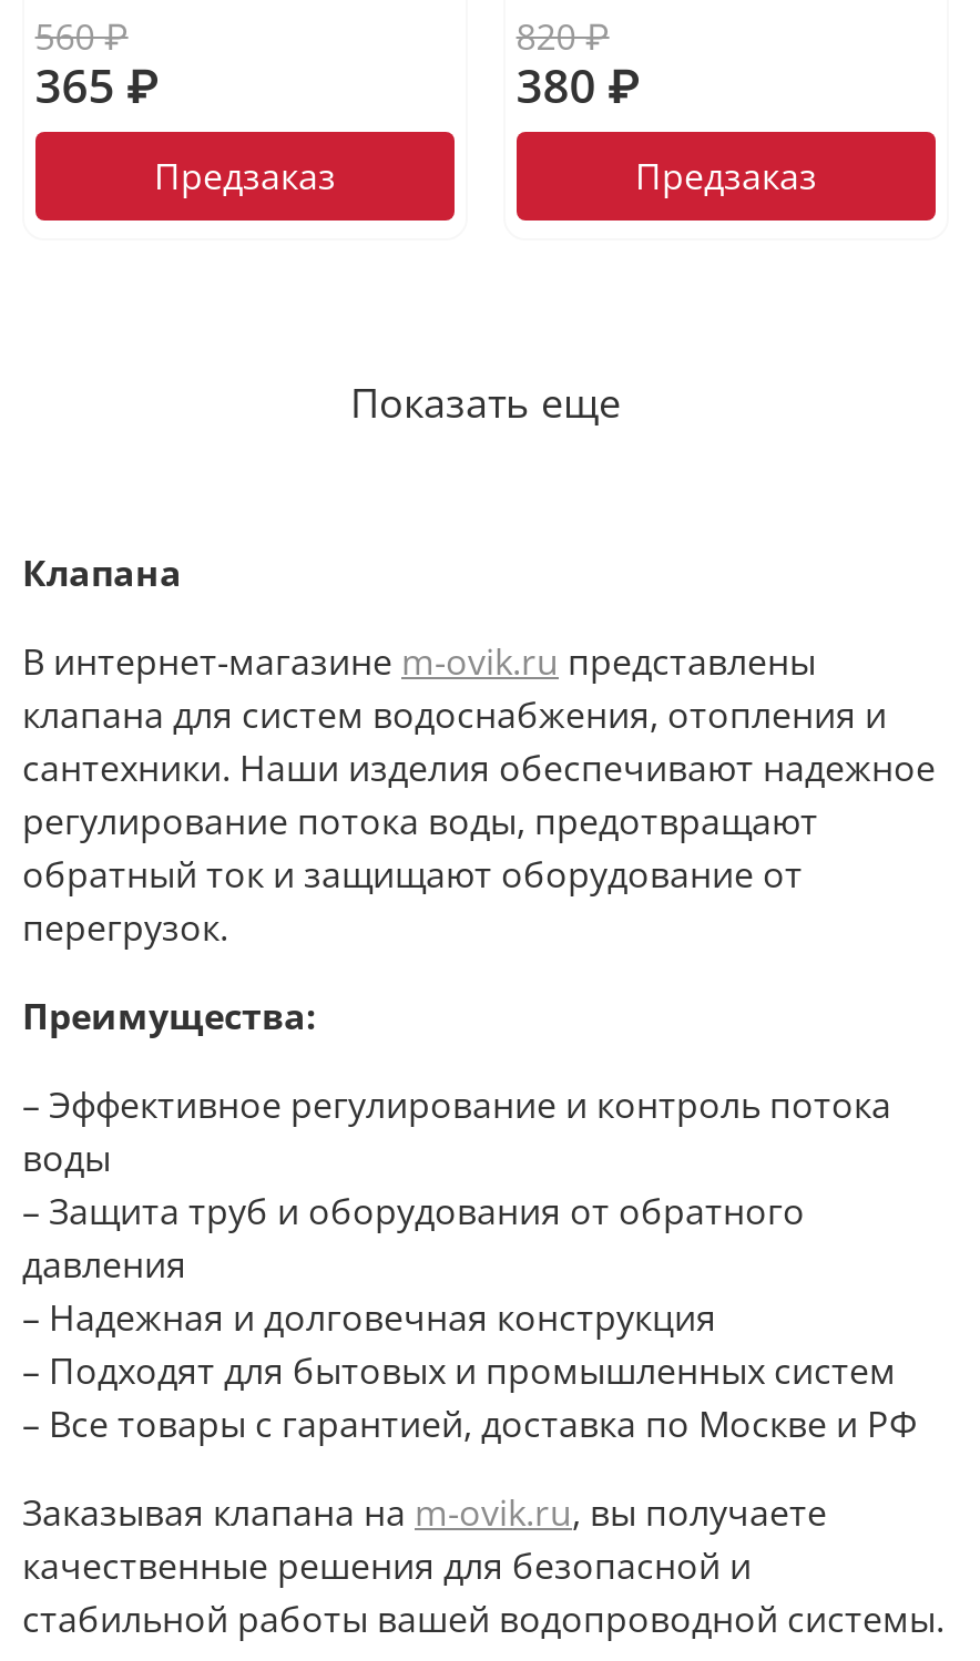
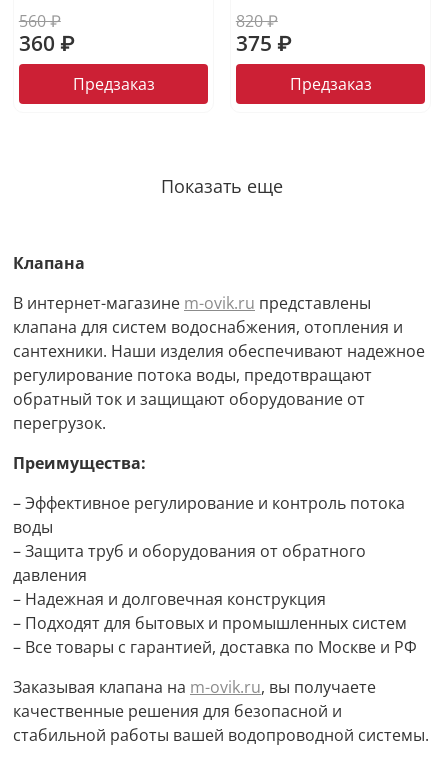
[35,54,159,116] 365 ₽ -> [19,29,75,57] 360 ₽
[516,54,640,116] 380 ₽ -> [236,29,292,57] 375 ₽

